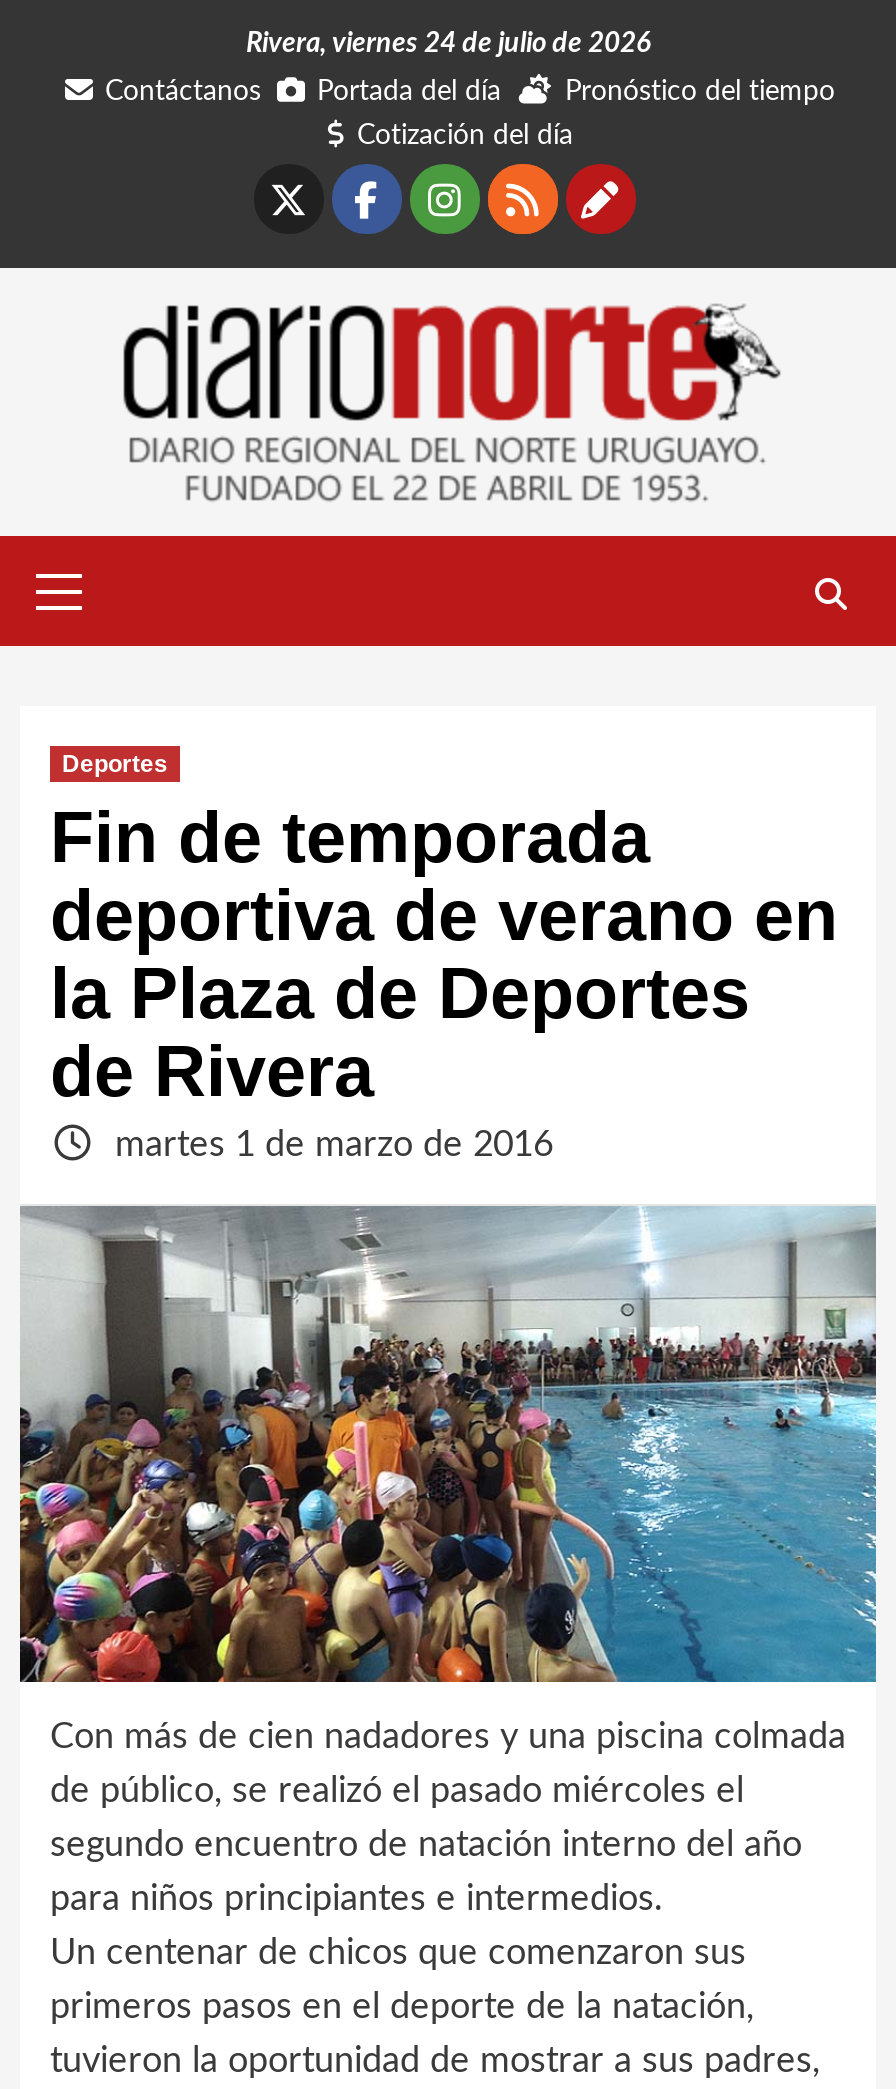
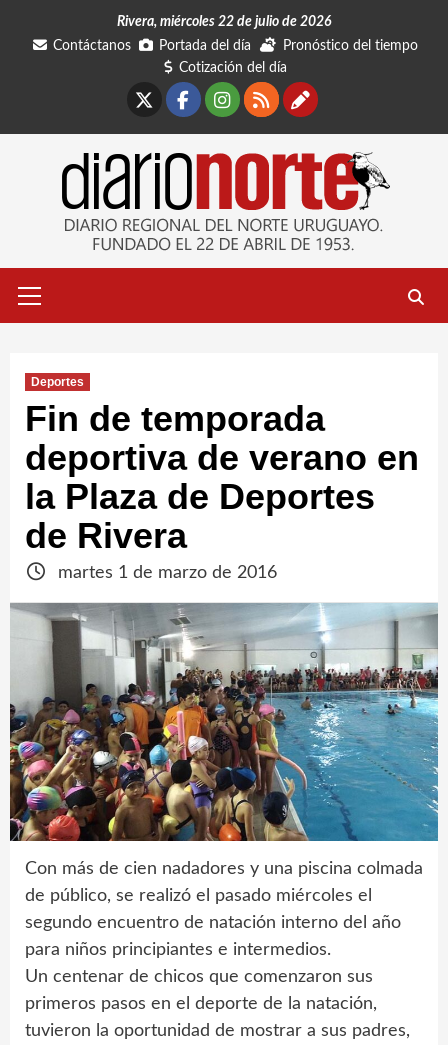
[246,30,650,58] Rivera, viernes 24 de julio de 2026 -> [117,15,331,29] Rivera, miércoles 22 de julio de 2026

